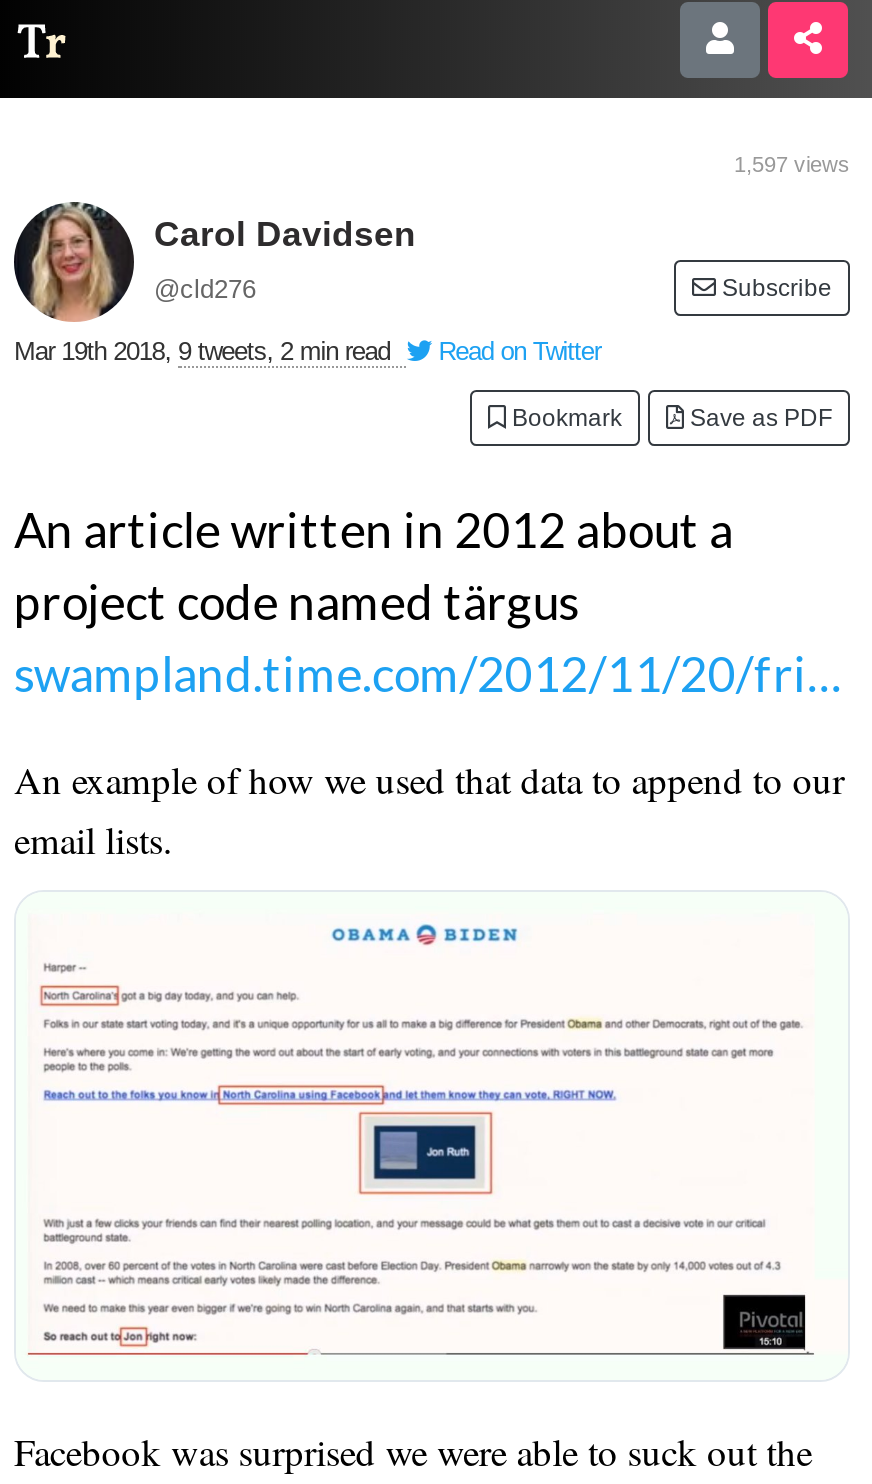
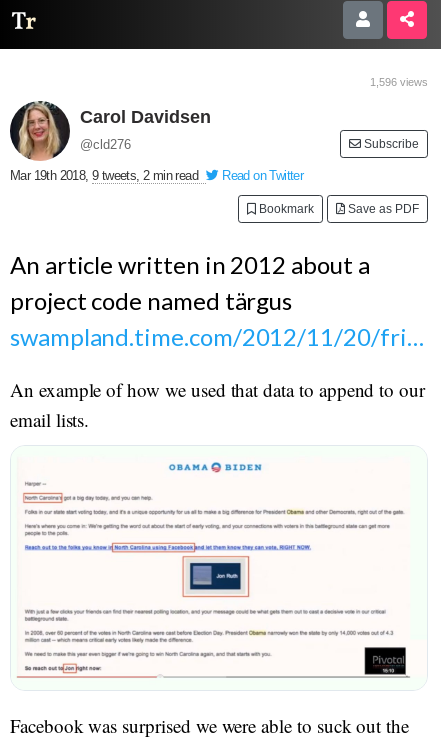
[734,152,850,176] 1,597 views -> [370,76,428,88] 1,596 views

